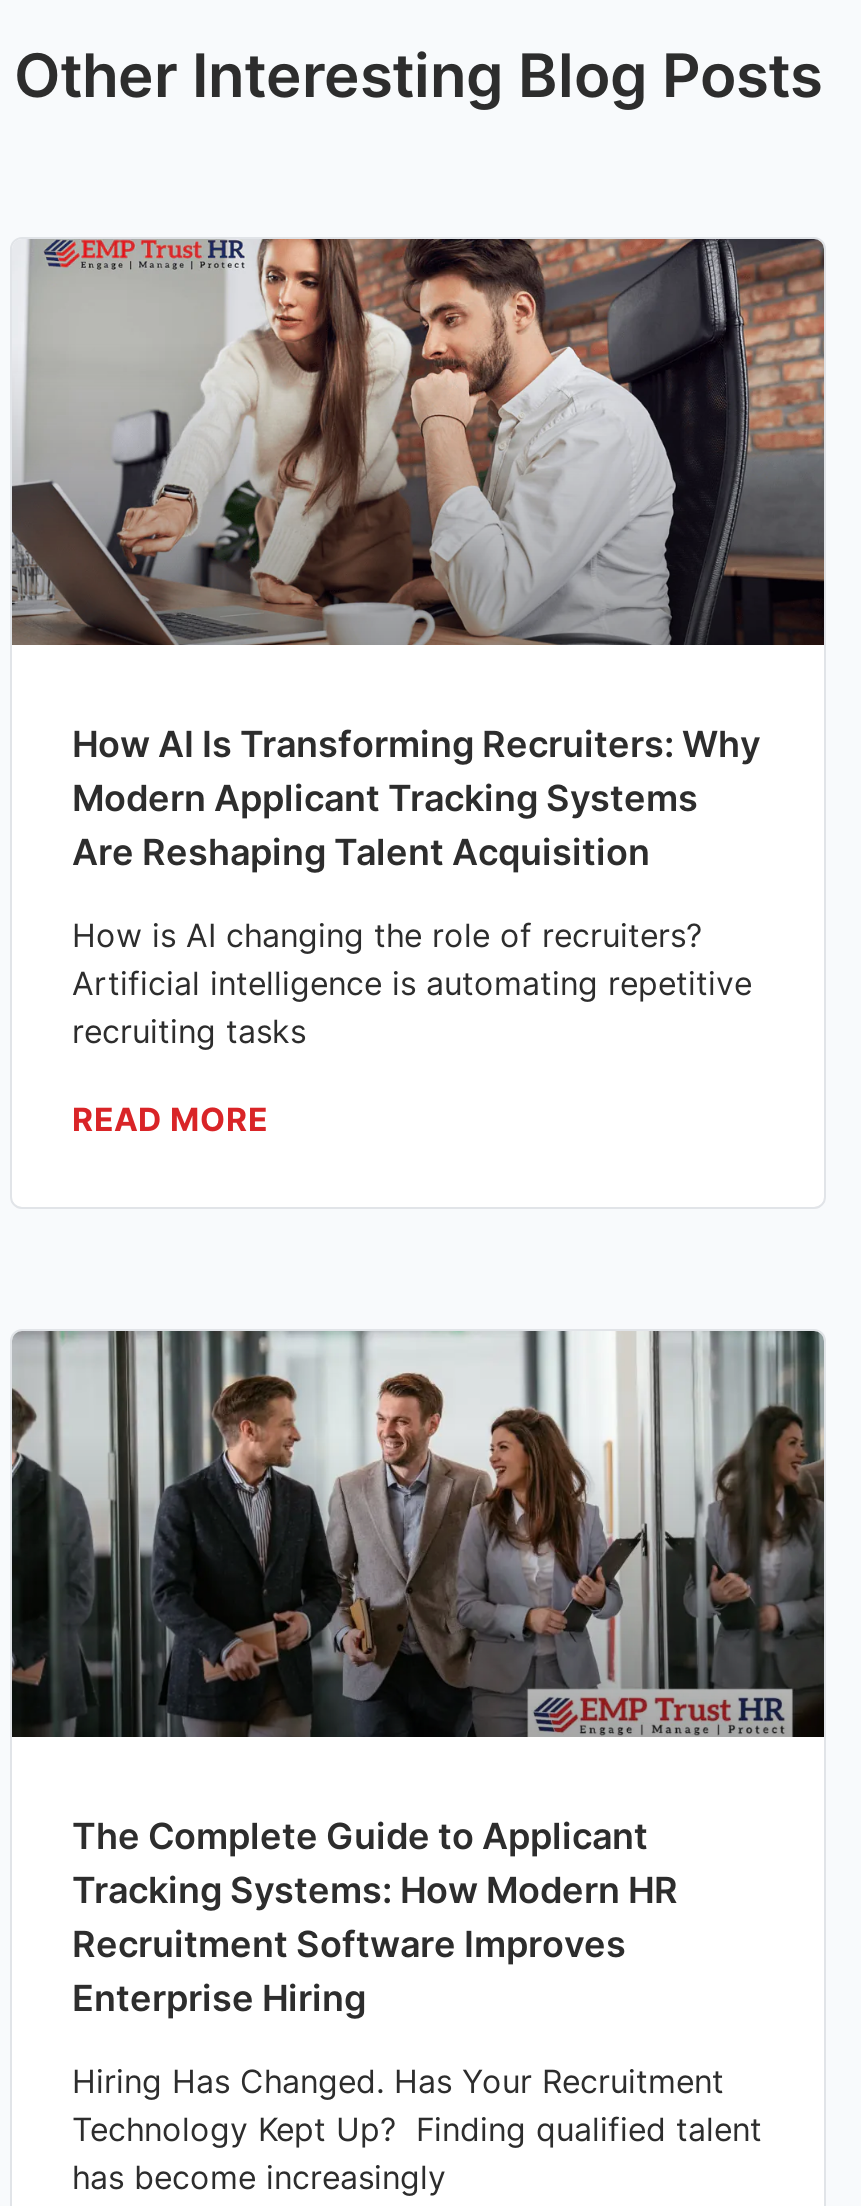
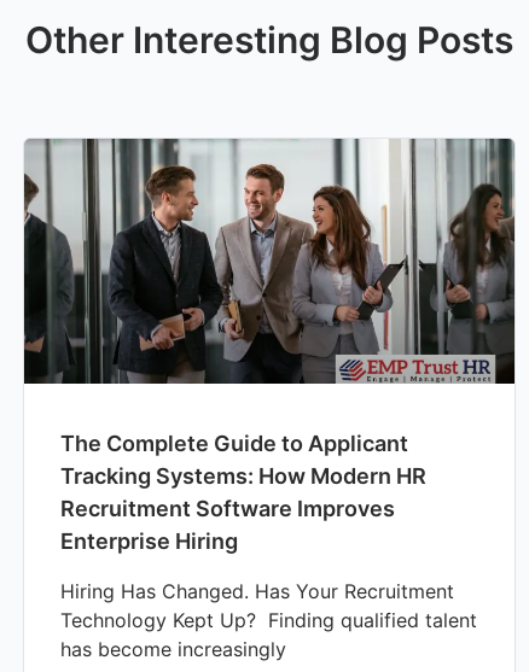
[10,237,826,1138] [image] | How AI Is Transforming Recruiters: Why | Modern Applicant Tracking Systems | Are Reshaping Talent Acquisition | How is AI changing the role of recruiters? | Artificial intelligence is automating repetitive | recruiting tasks | READ MORE -> none

